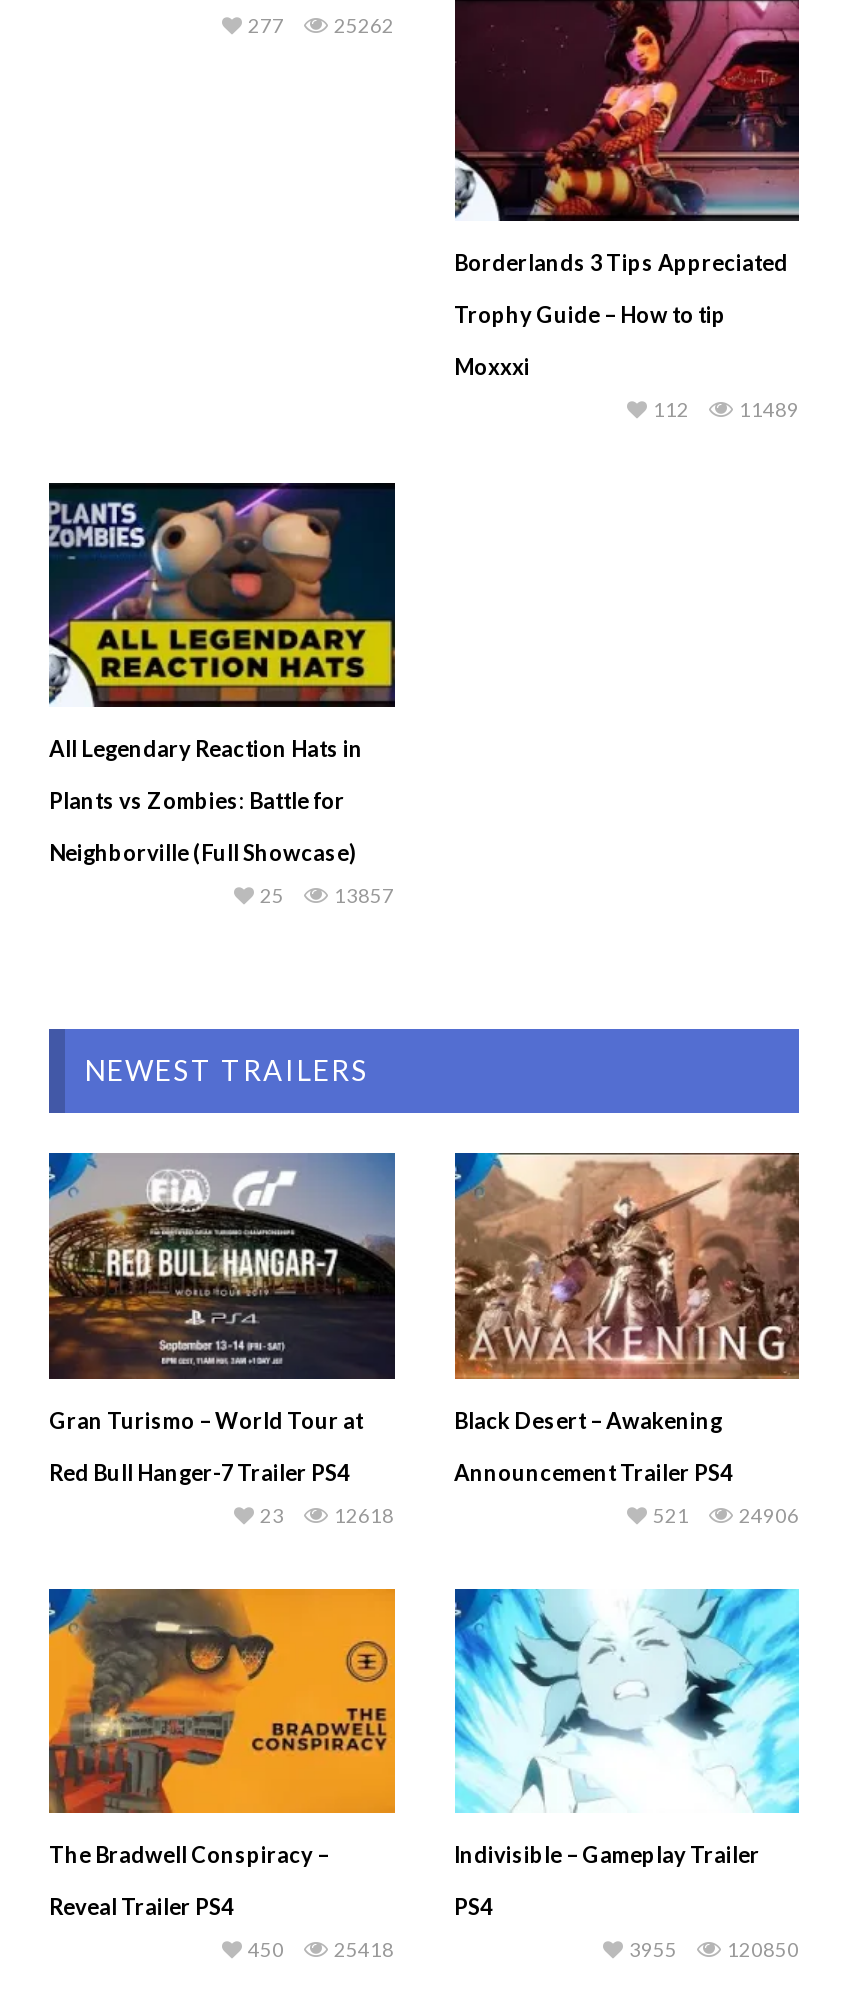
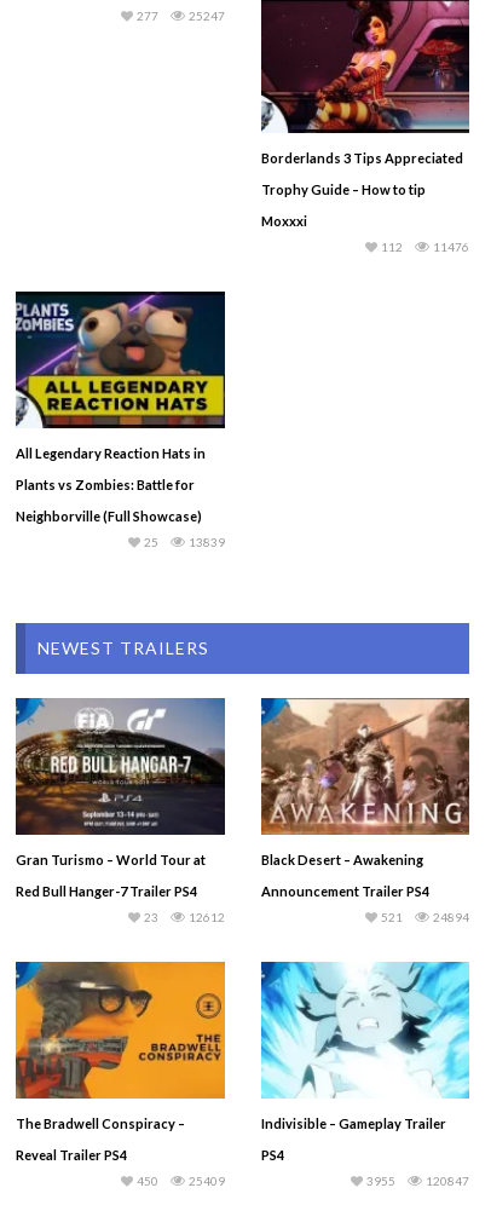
[334,13,394,37] 25262 -> [188,8,224,22] 25247
[739,396,799,420] 11489 -> [433,240,469,255] 11476
[334,883,394,907] 13857 -> [188,535,224,550] 13839
[334,1502,394,1526] 12618 -> [188,910,224,925] 12612
[739,1502,799,1526] 24906 -> [433,910,469,925] 24894
[334,1937,394,1961] 25418 -> [188,1174,224,1188] 25409
[727,1937,799,1961] 120850 -> [426,1174,469,1188] 120847

